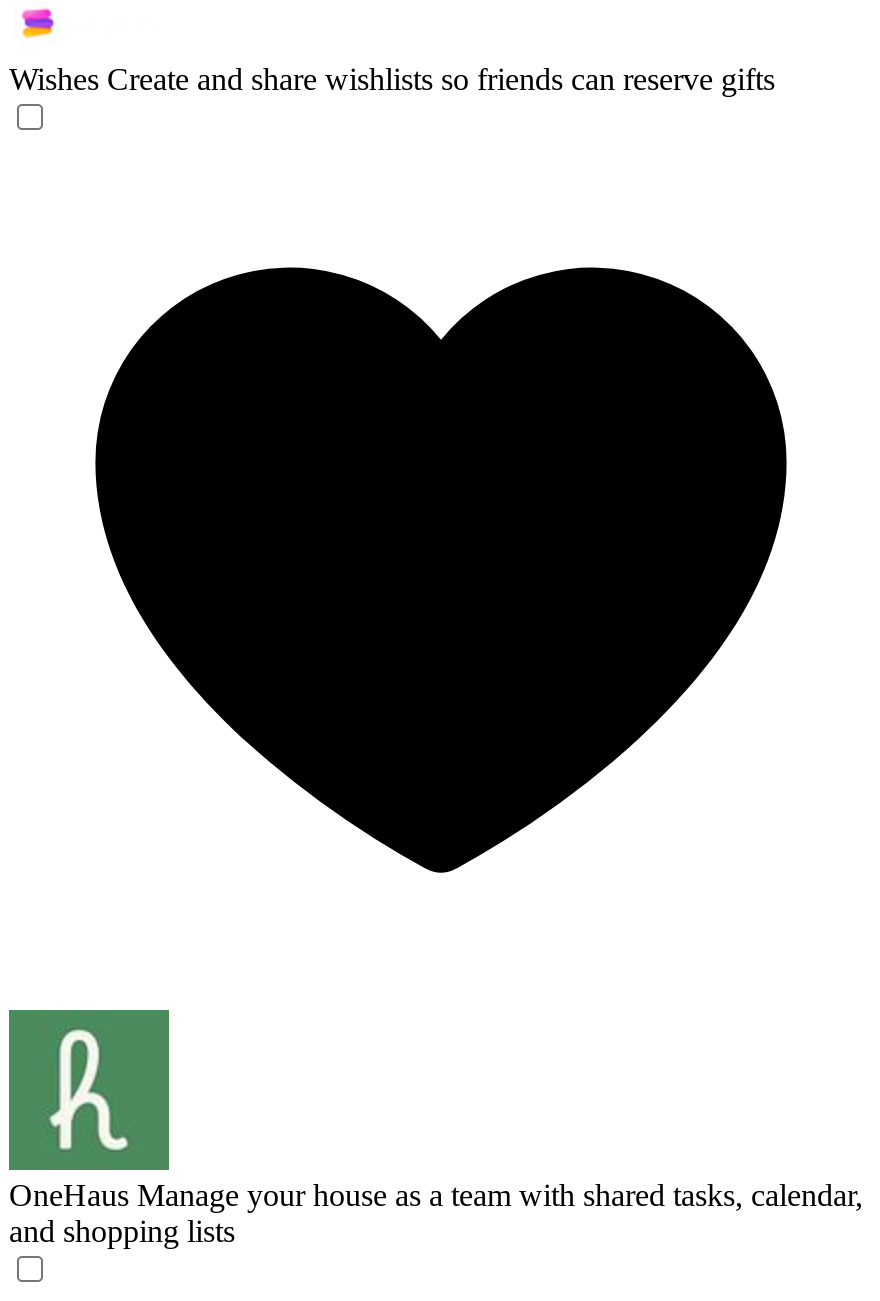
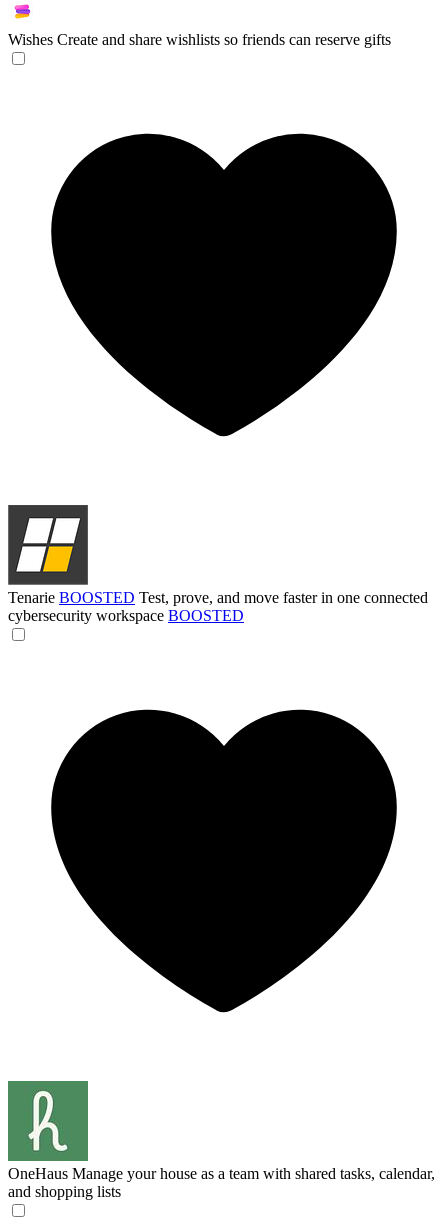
none -> [8,505,428,624] [image] | Tenarie BOOSTED Test, prove, and move faster in one connected | cybersecurity workspace BOOSTED

